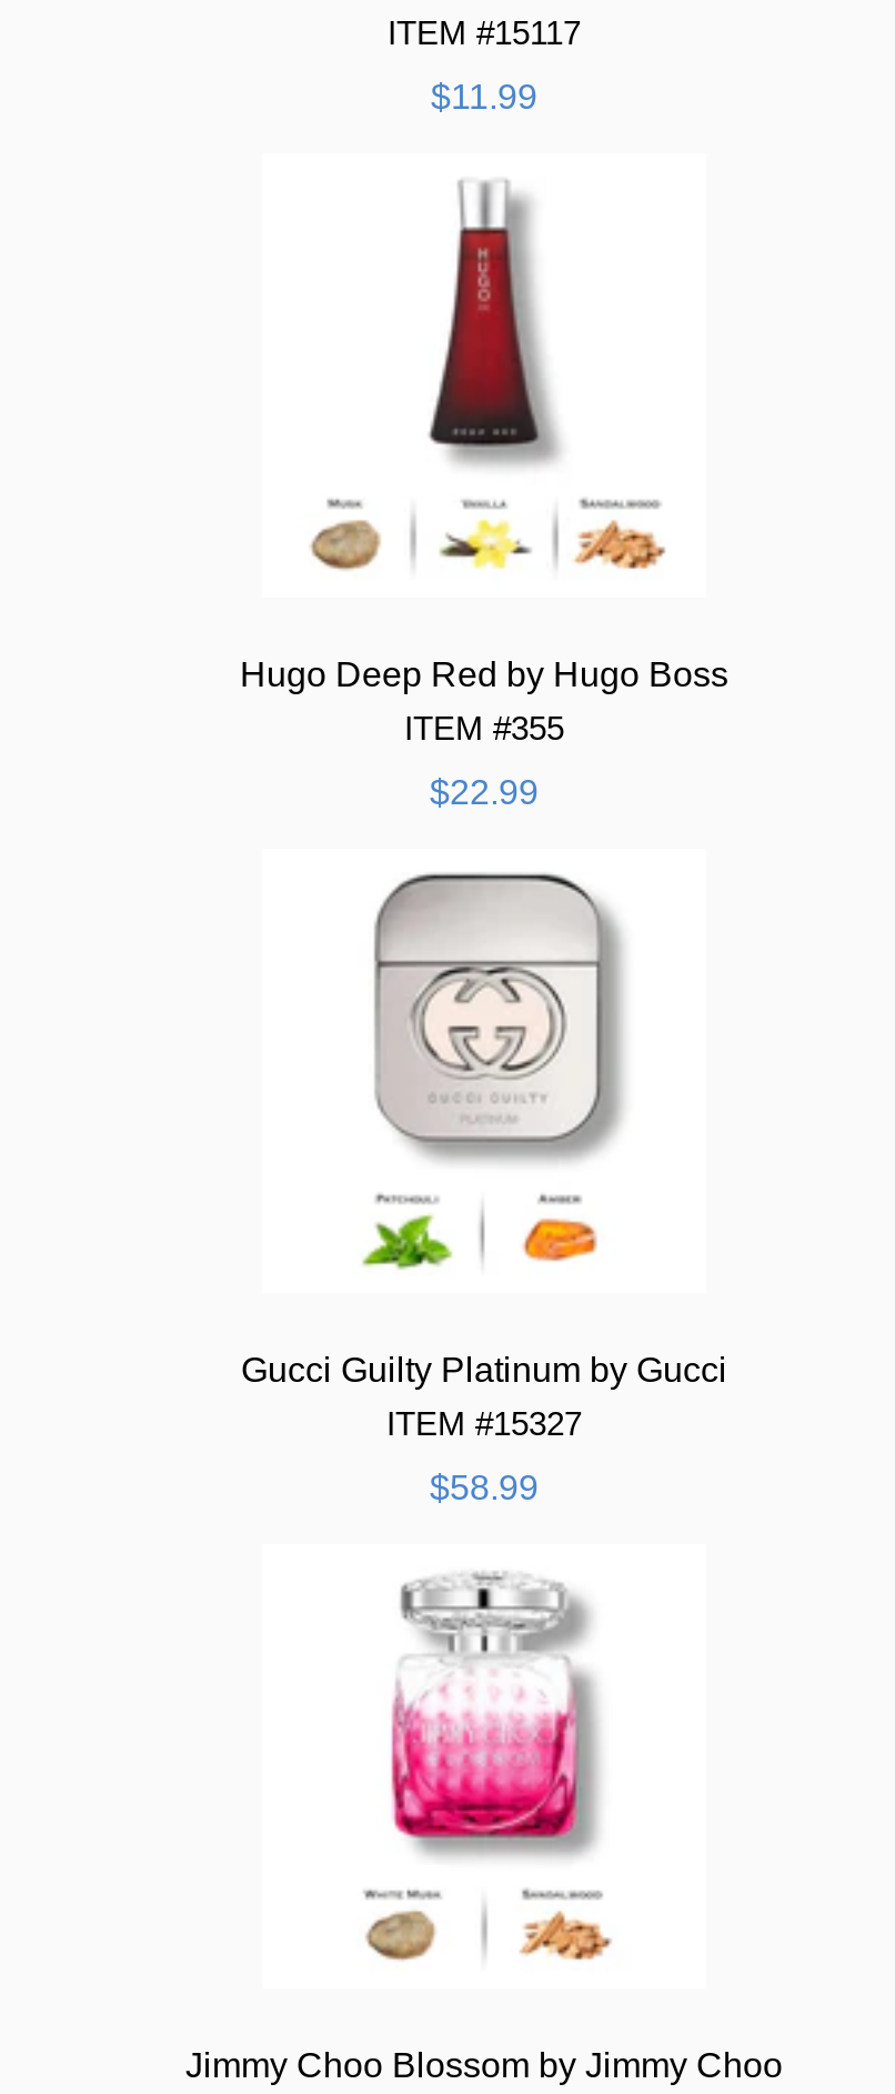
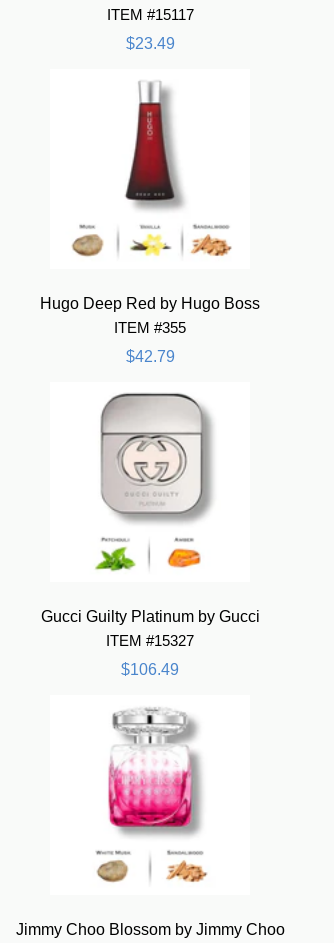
[431,77,537,115] $11.99 -> [125,35,174,52] $23.49
[430,773,539,810] $22.99 -> [125,348,174,365] $42.79
[430,1468,539,1506] $58.99 -> [121,661,179,678] $106.49

